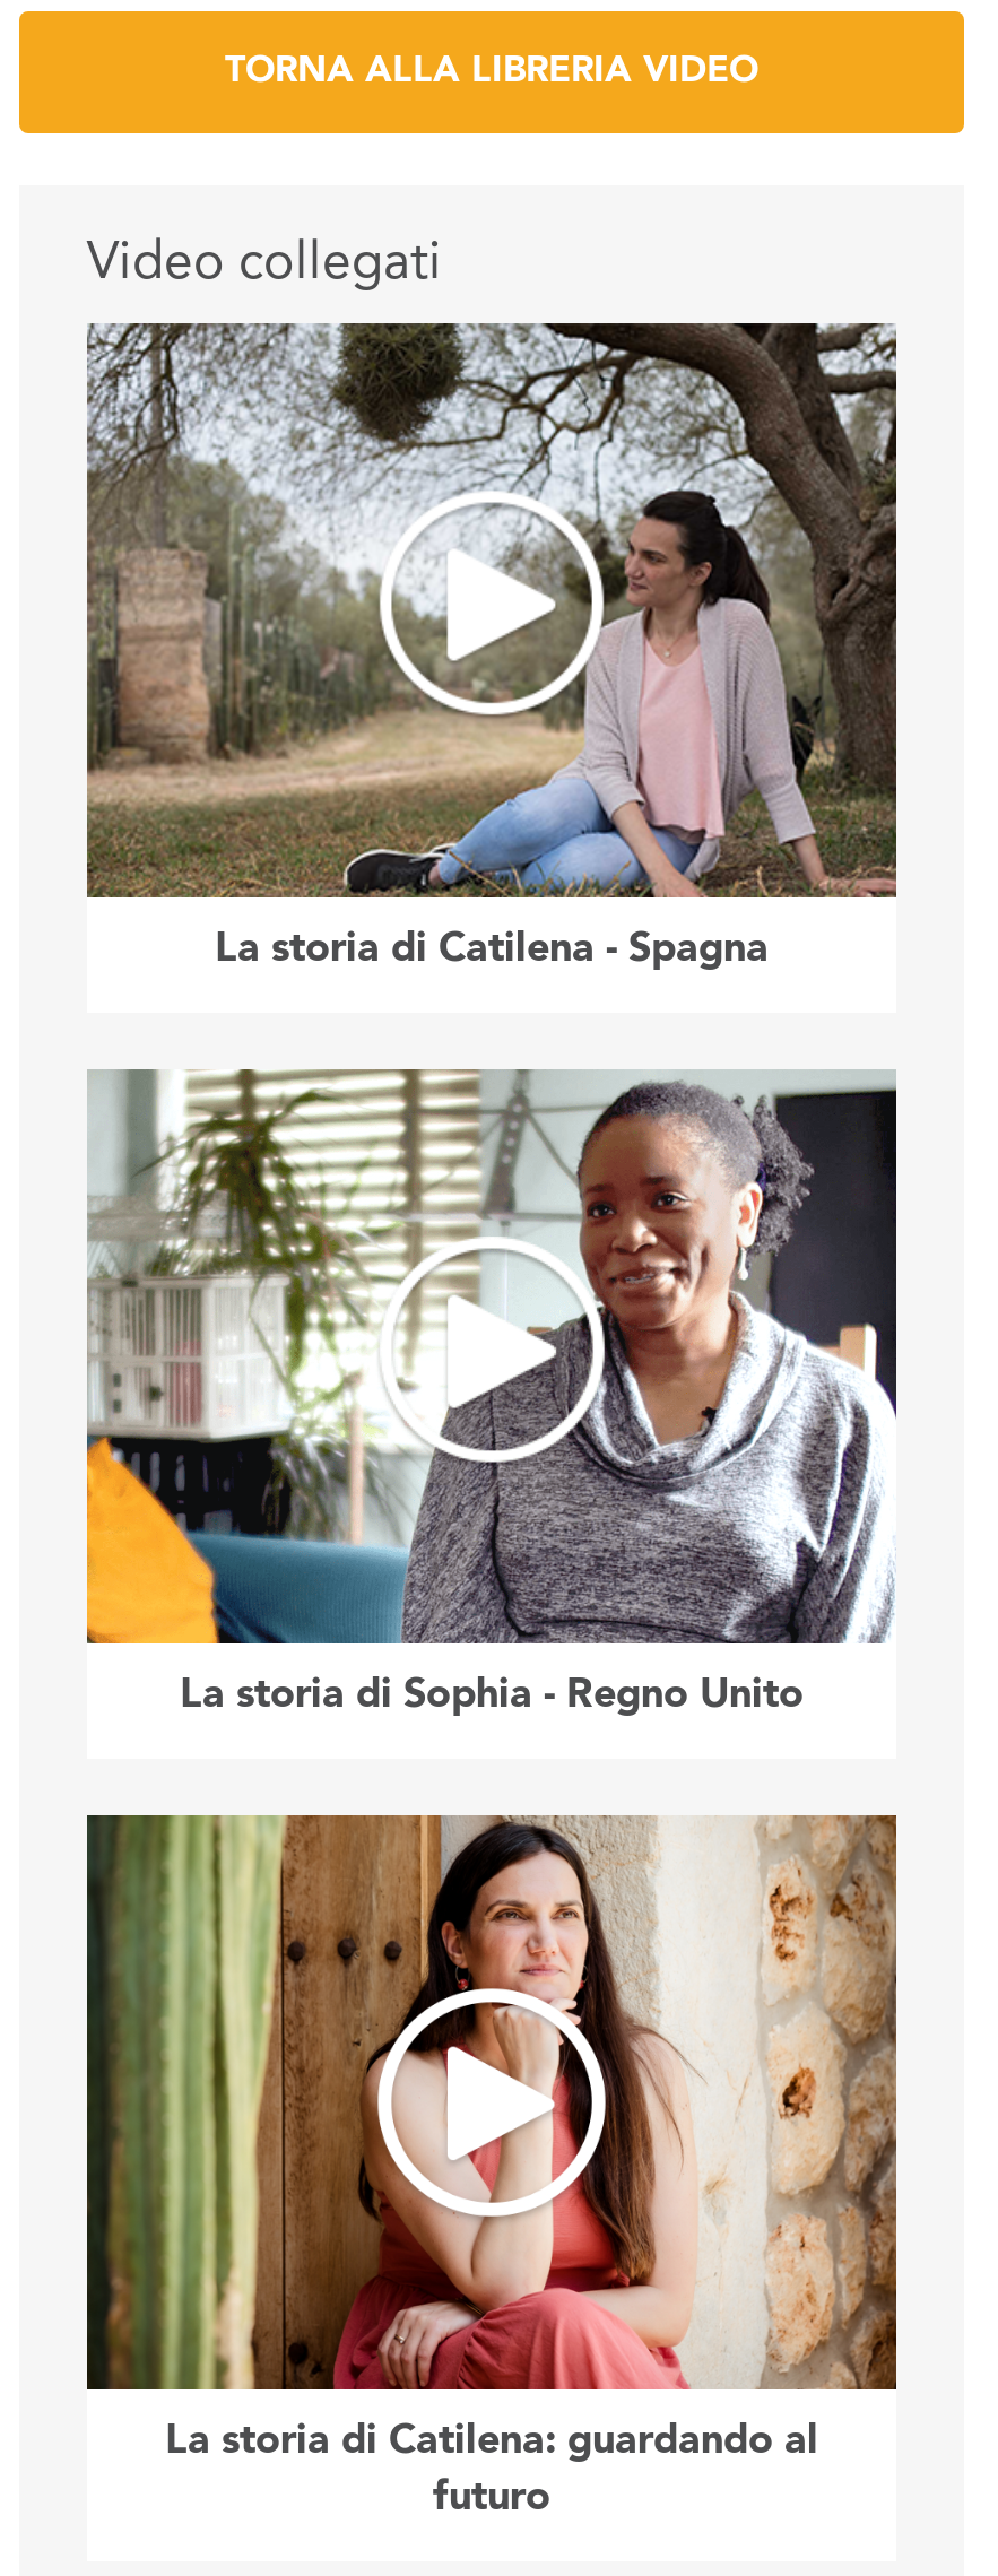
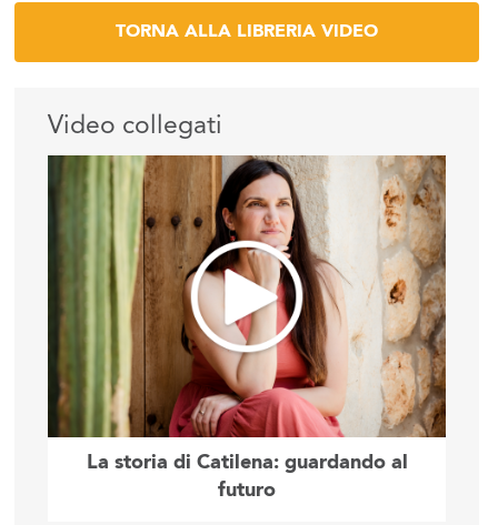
[85,321,899,969] [image] | La storia di Catilena - Spagna -> none
[85,1067,899,1715] [image] | La storia di Sophia - Regno Unito -> none

